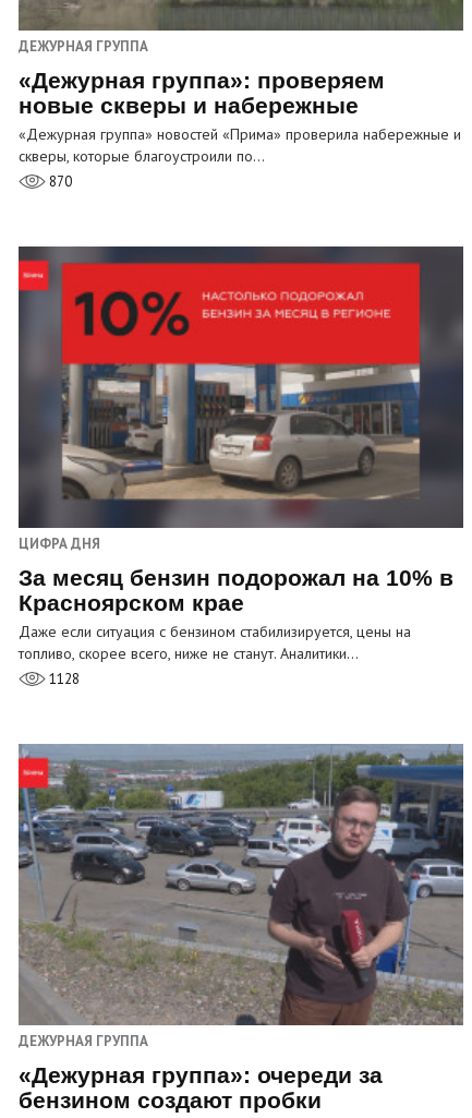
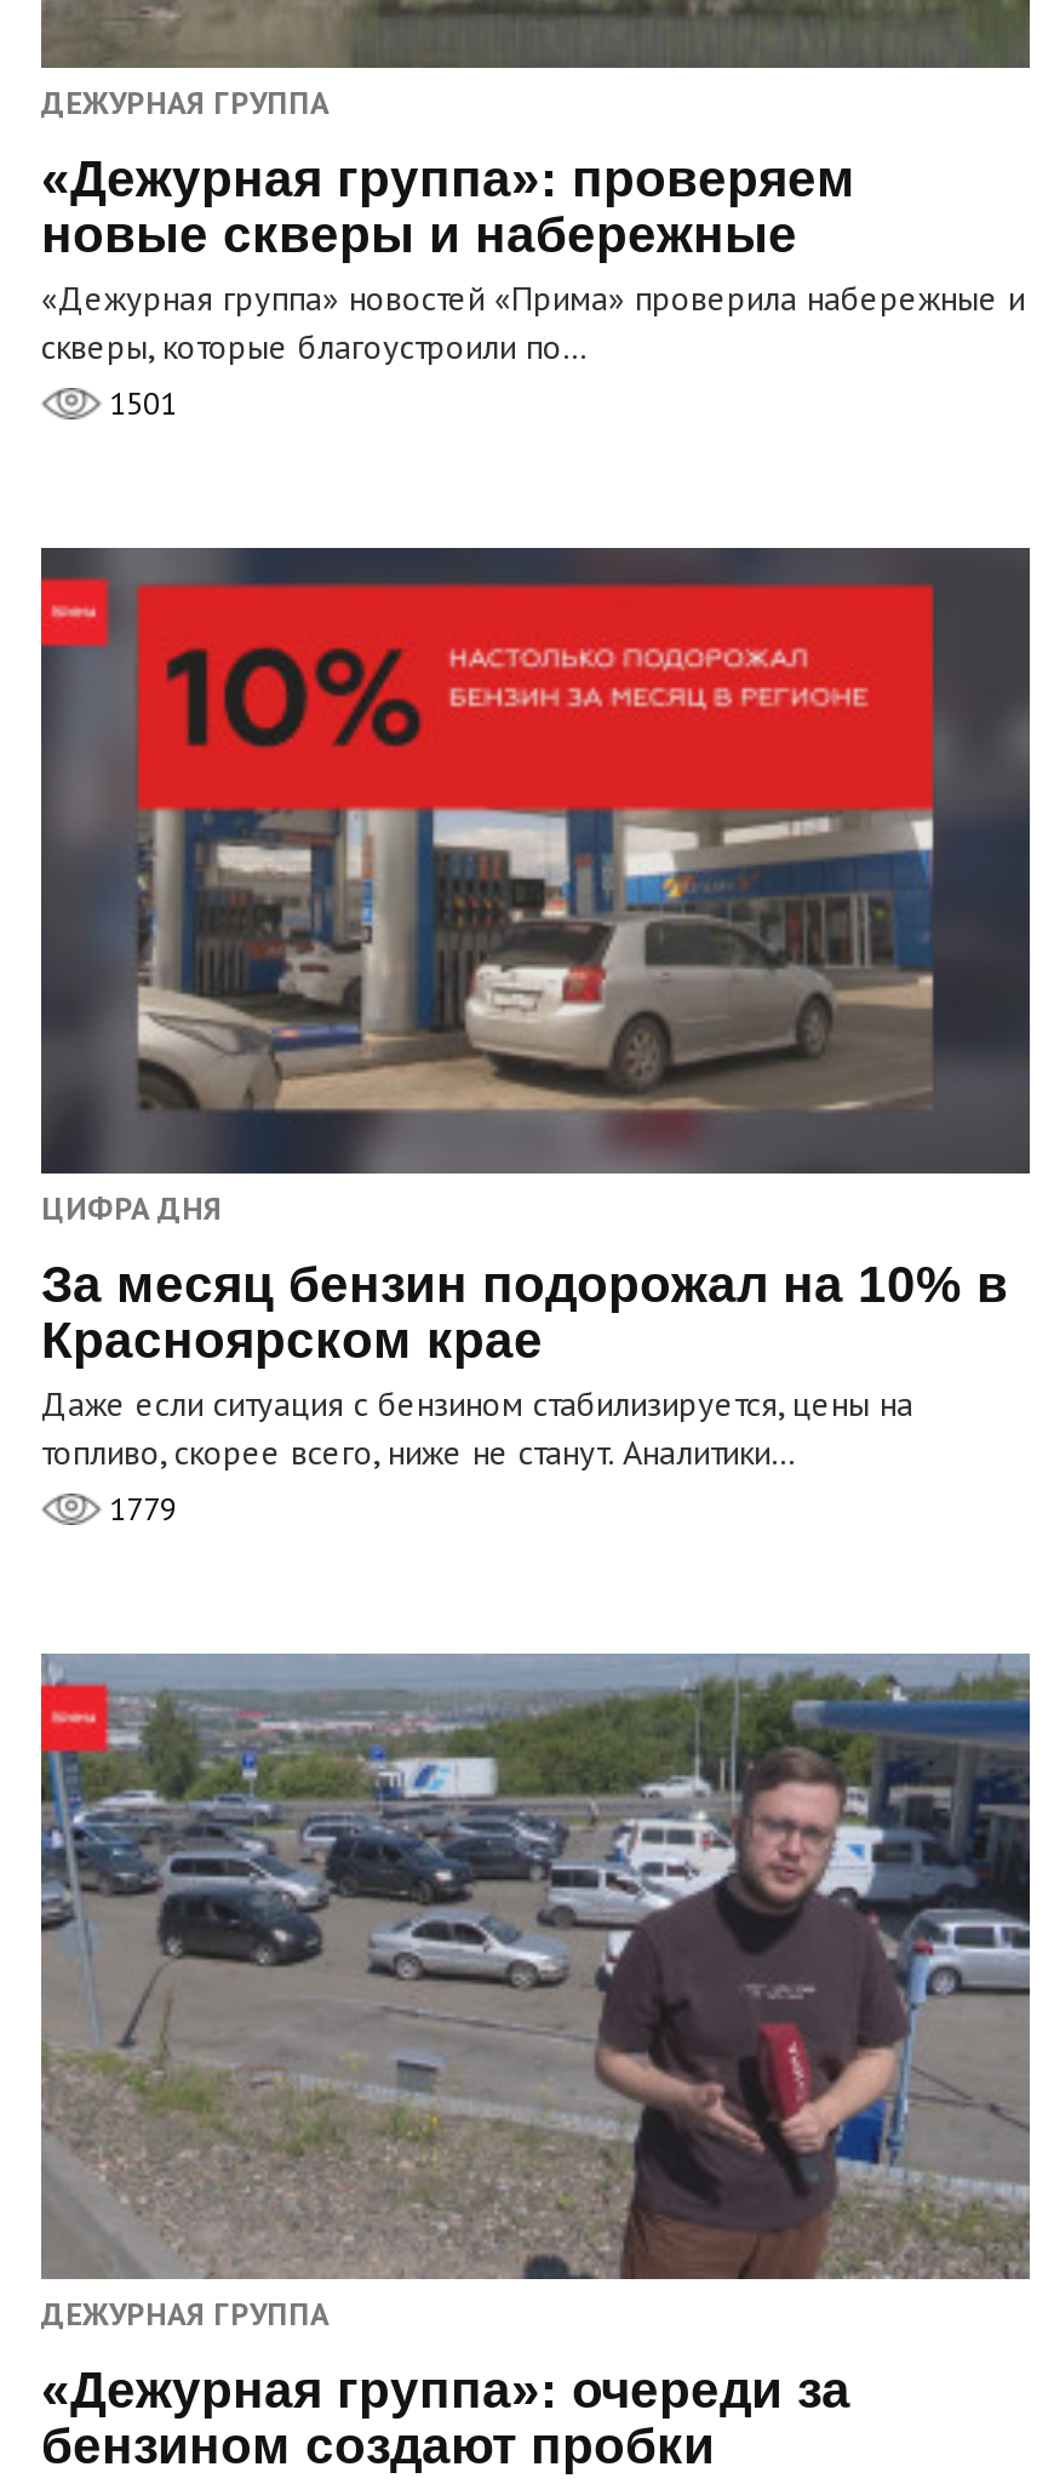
[46,172,72,190] 870 -> [102,382,177,423] 1501
[46,669,80,688] 1128 -> [102,1488,177,1529] 1779

